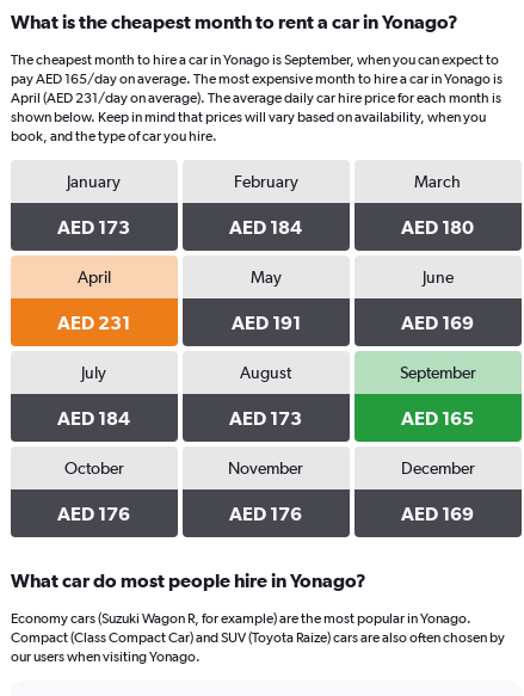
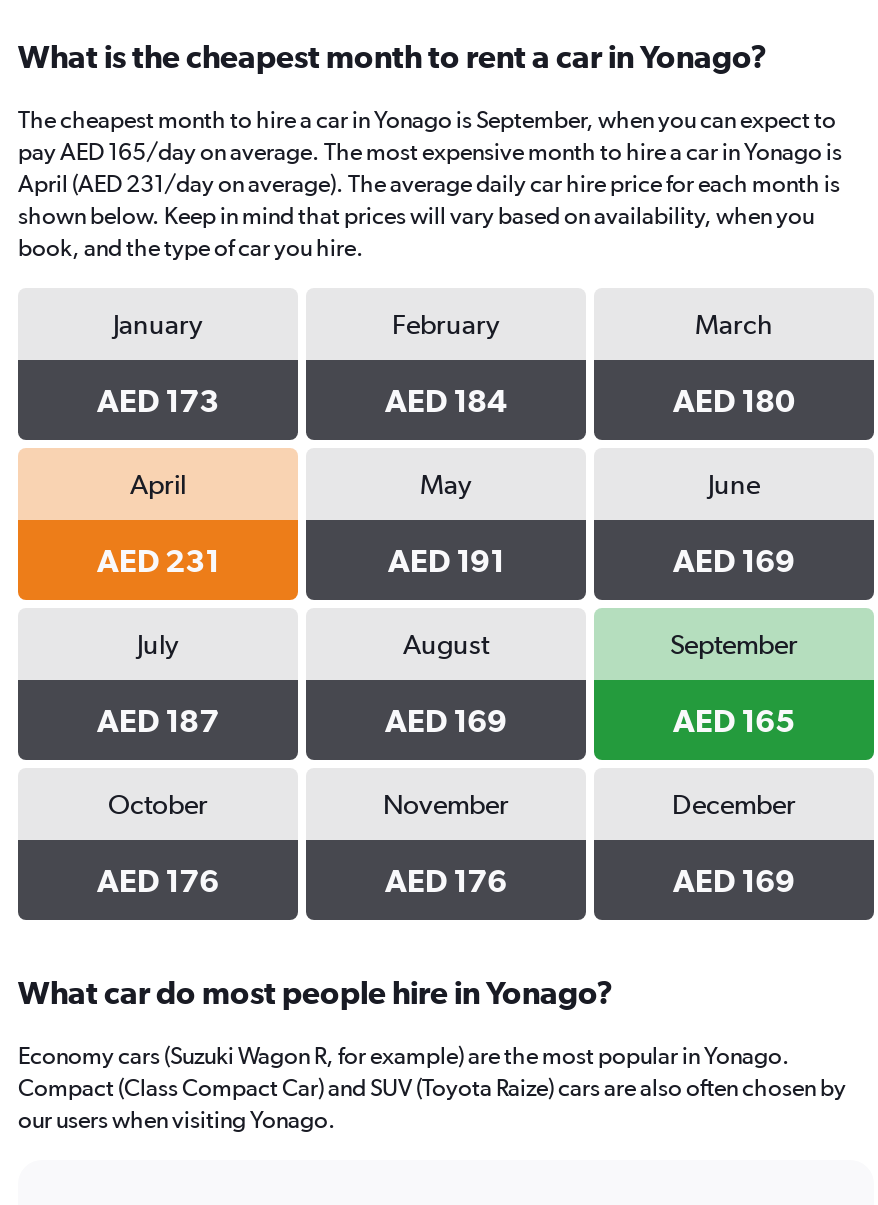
[58,407,131,429] AED 184 -> [97,702,219,738] AED 187
[230,407,303,429] AED 173 -> [385,702,507,738] AED 169

